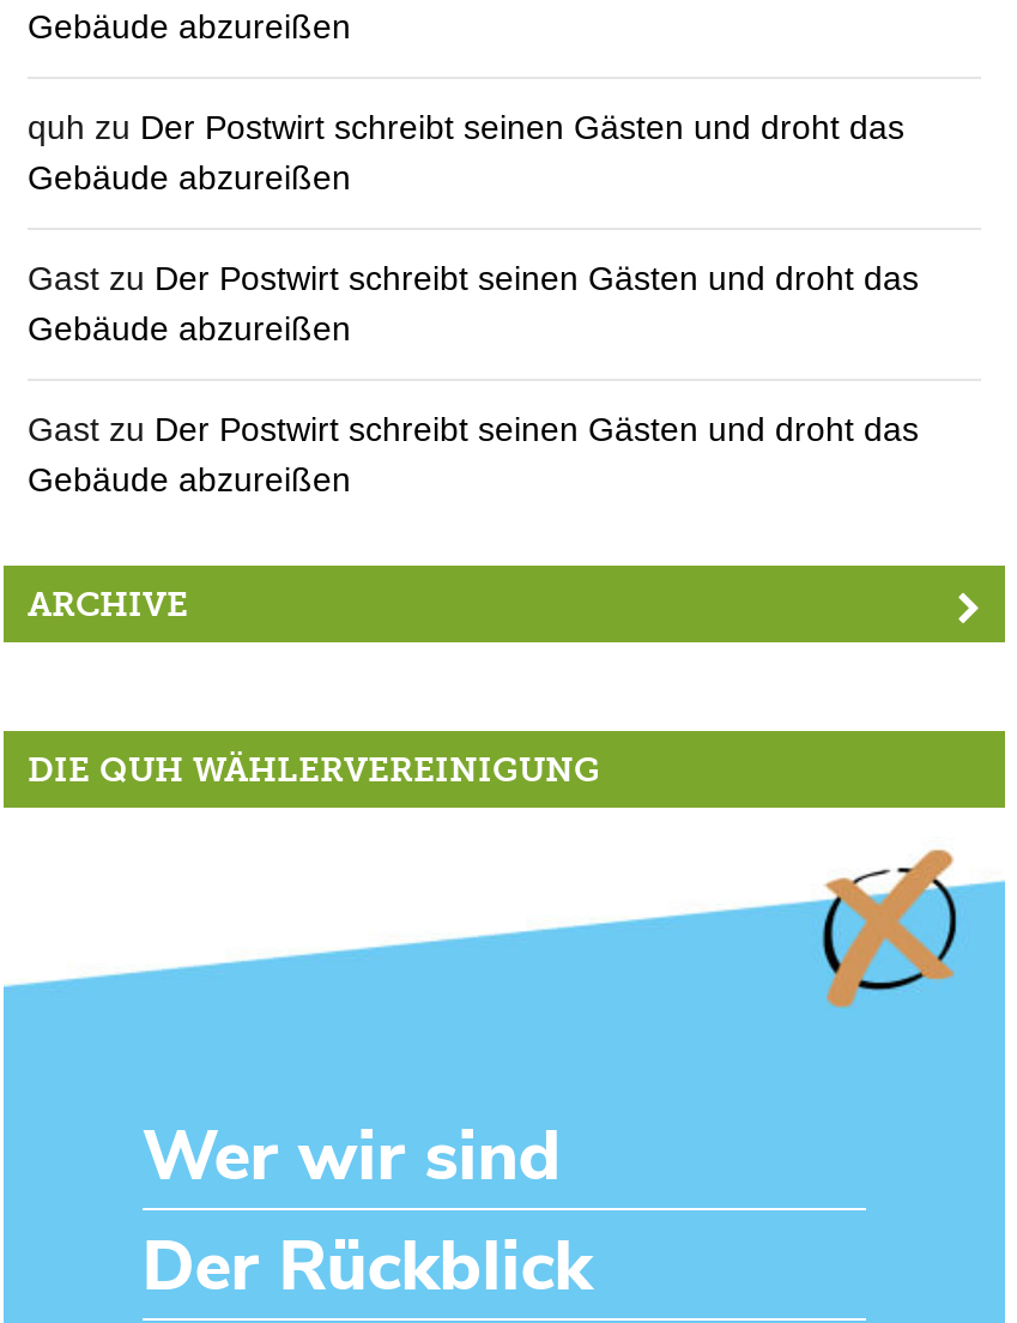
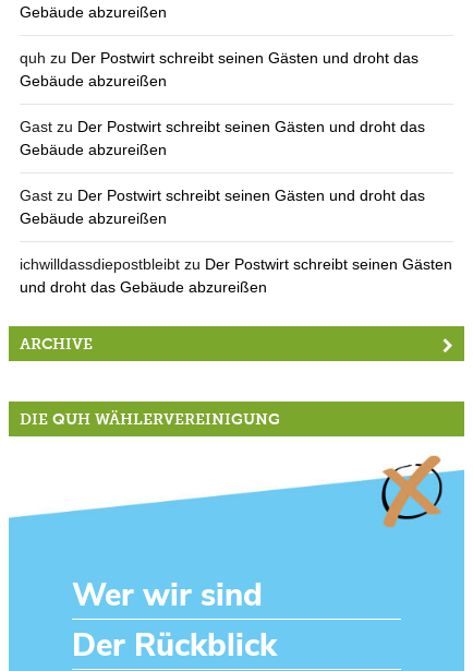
none -> [20,255,452,295] ichwilldassdiepostbleibt zu Der Postwirt schreibt seinen Gästen | und droht das Gebäude abzureißen

